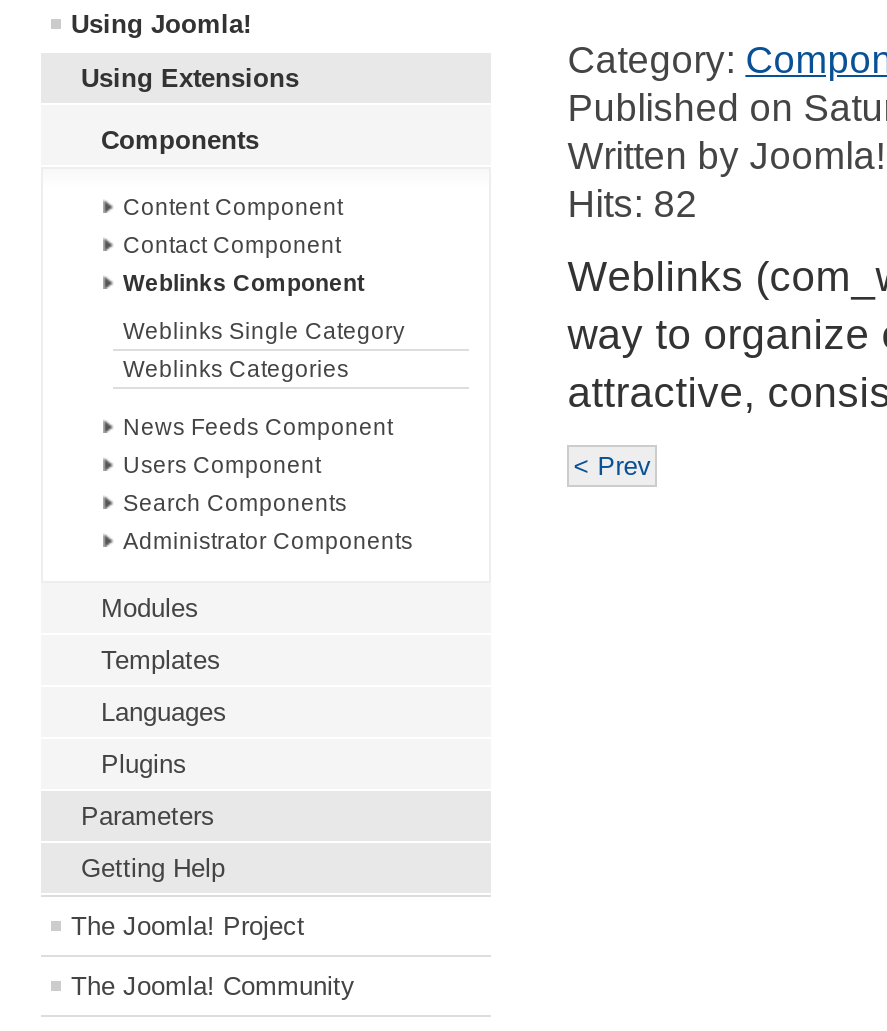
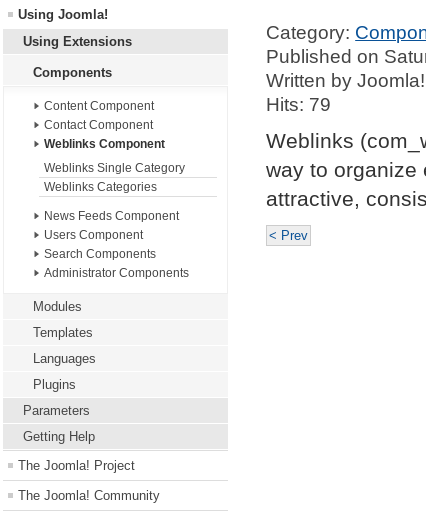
[567,184,697,226] Hits: 82 -> [266,94,331,115] Hits: 79

